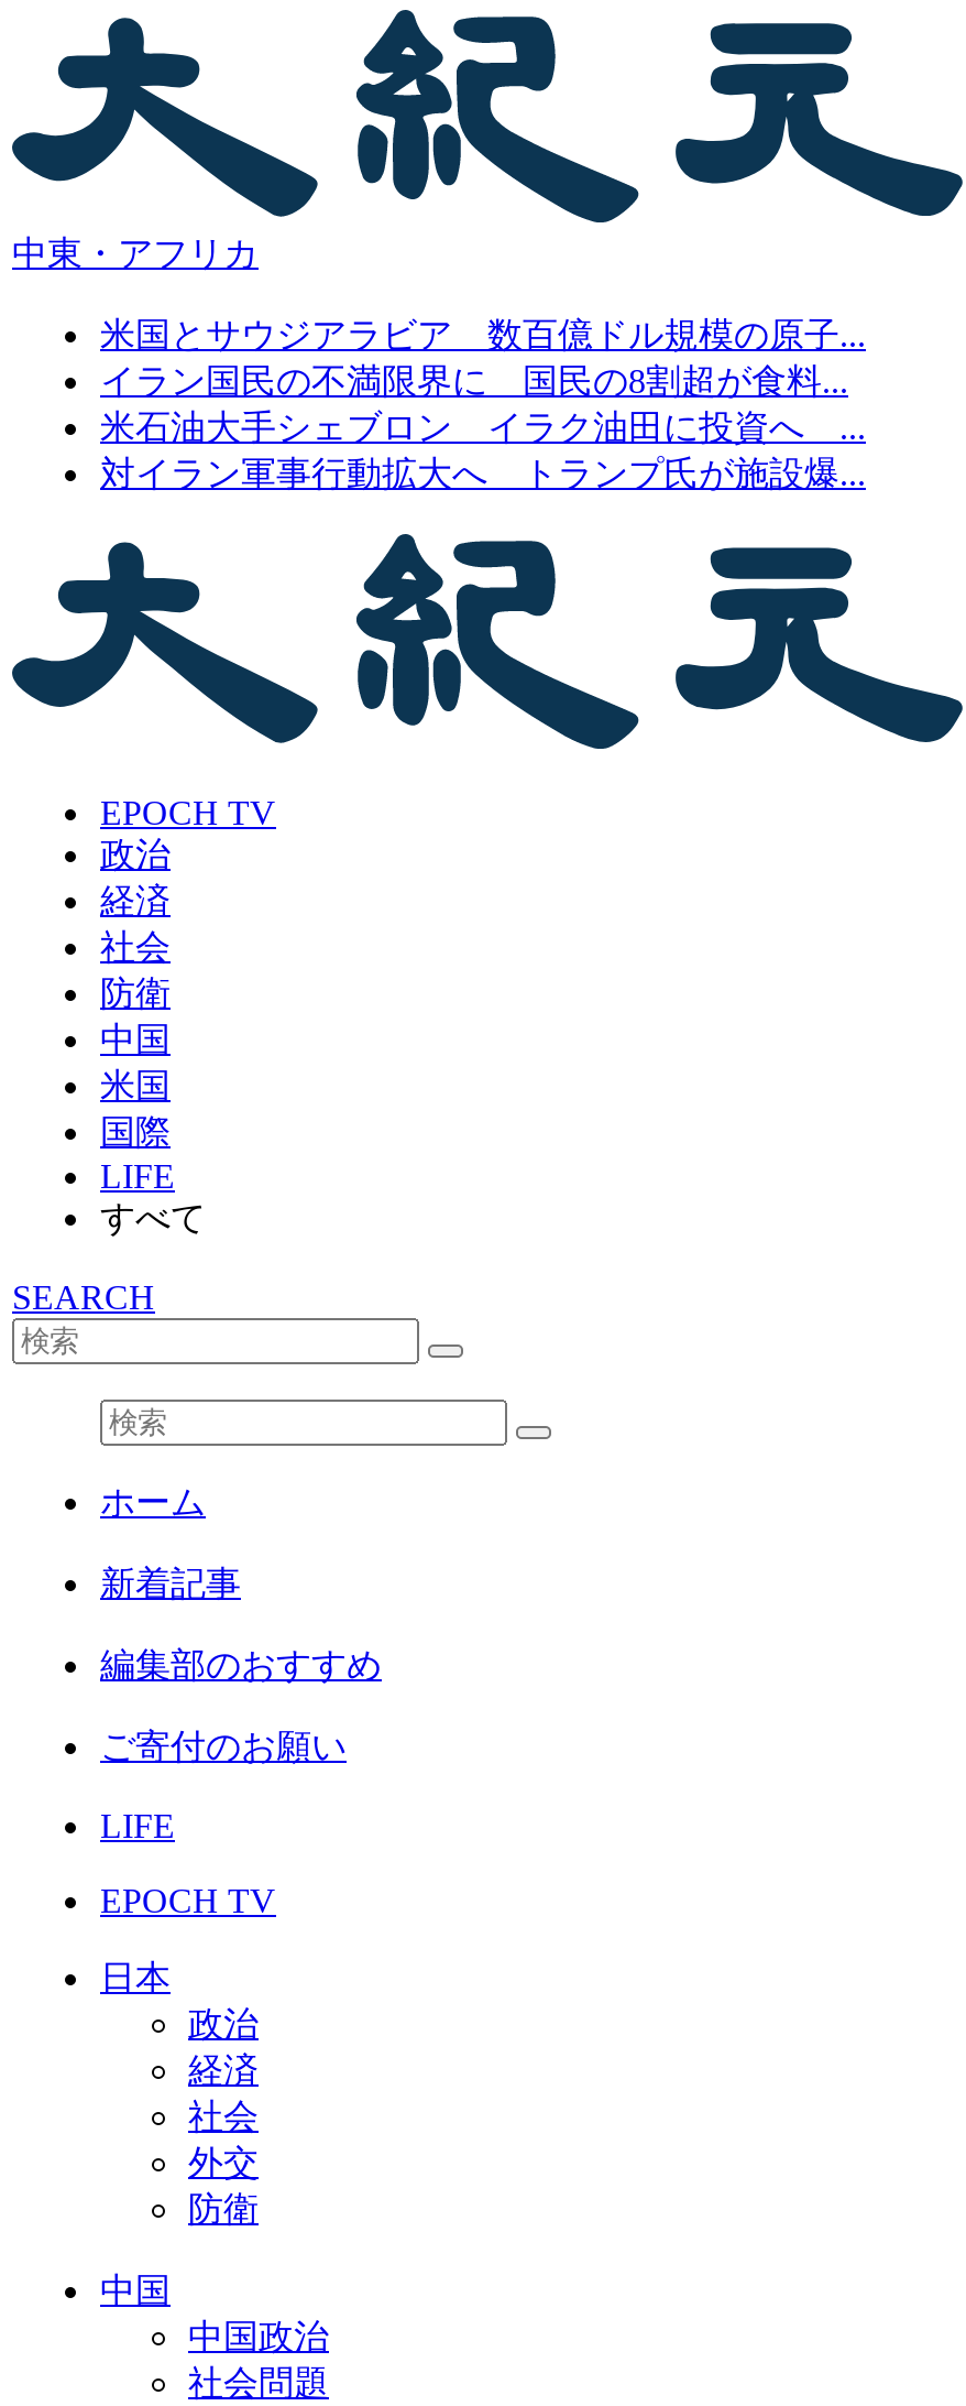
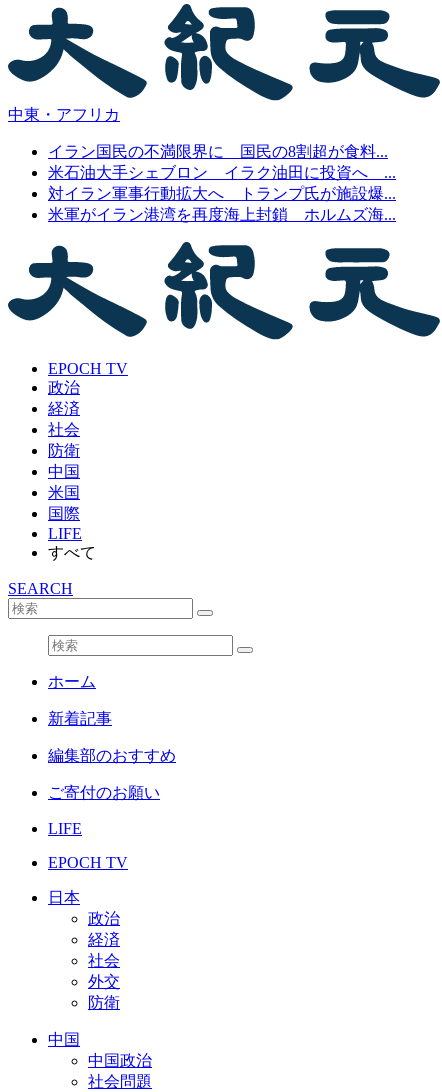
[100,317,866,355] 米国とサウジアラビア 数百億ドル規模の原子... -> none
moved [100,363,866,493] -> [48,143,396,202]: イラン国民の不満限界に 国民の8割超が食料... | 米石油大手シェブロン イラク油田に投資へ ... | 対イラン軍事行動拡大へ トランプ氏が施設爆...
none -> [48,206,396,223] 米軍がイラン港湾を再度海上封鎖 ホルムズ海...

